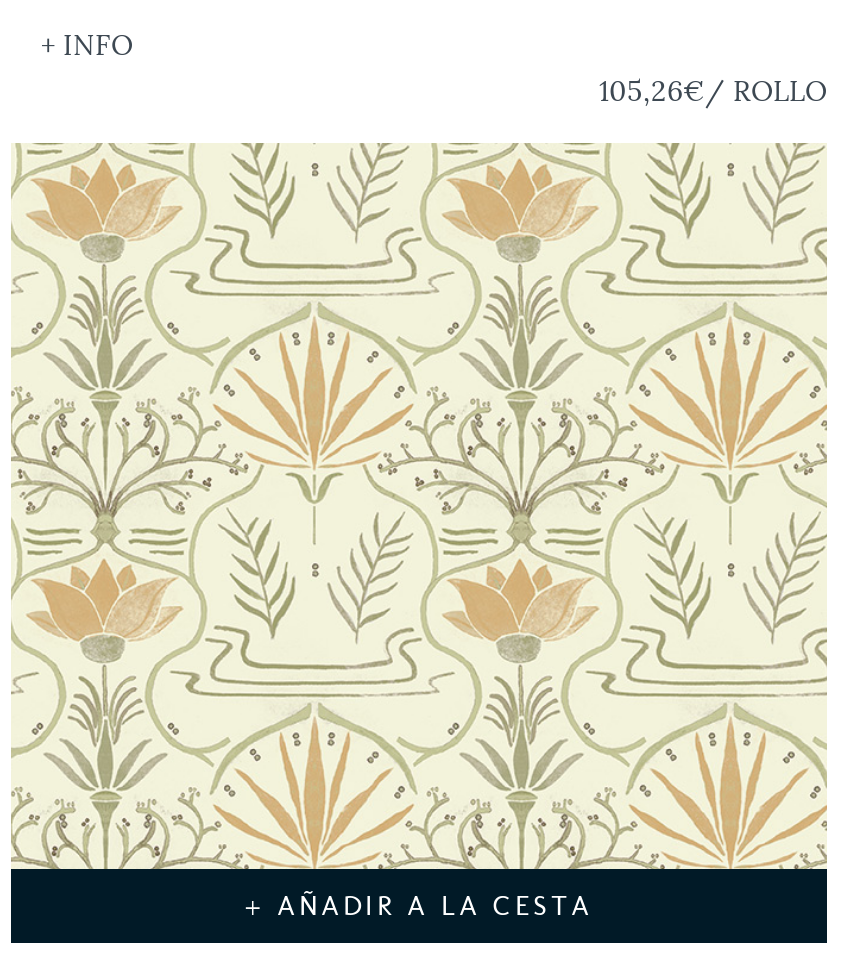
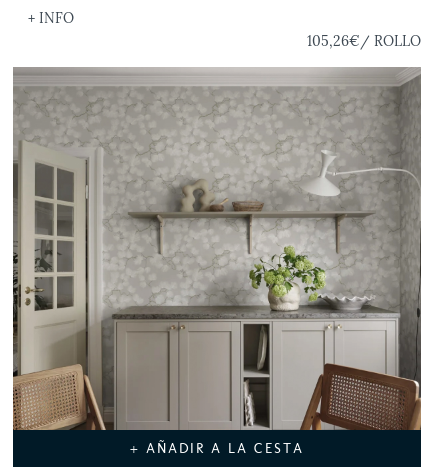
[11,144,827,872] [image] -> [12,67,422,431] [image]

